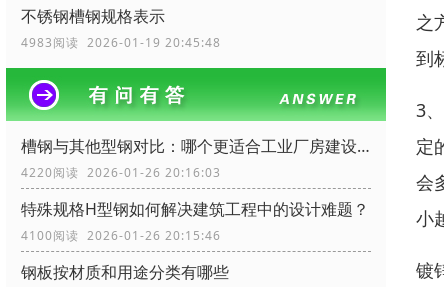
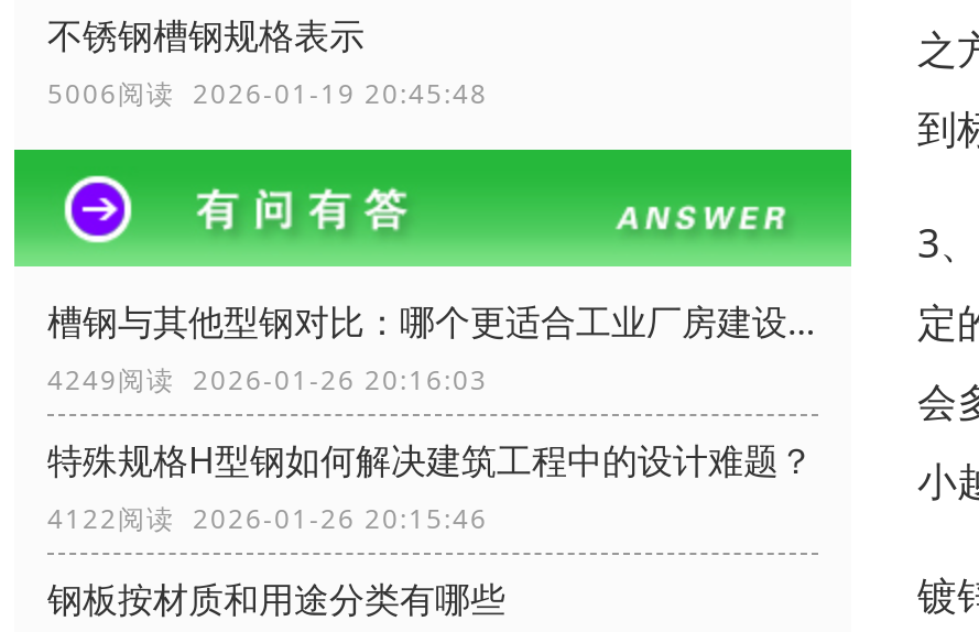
[21,34,221,51] 4983阅读 2026-01-19 20:45:48 -> [47,74,488,112] 5006阅读 2026-01-19 20:45:48
[21,164,221,181] 4220阅读 2026-01-26 20:16:03 -> [47,361,488,398] 4249阅读 2026-01-26 20:16:03
[21,227,221,244] 4100阅读 2026-01-26 20:15:46 -> [47,499,488,537] 4122阅读 2026-01-26 20:15:46

